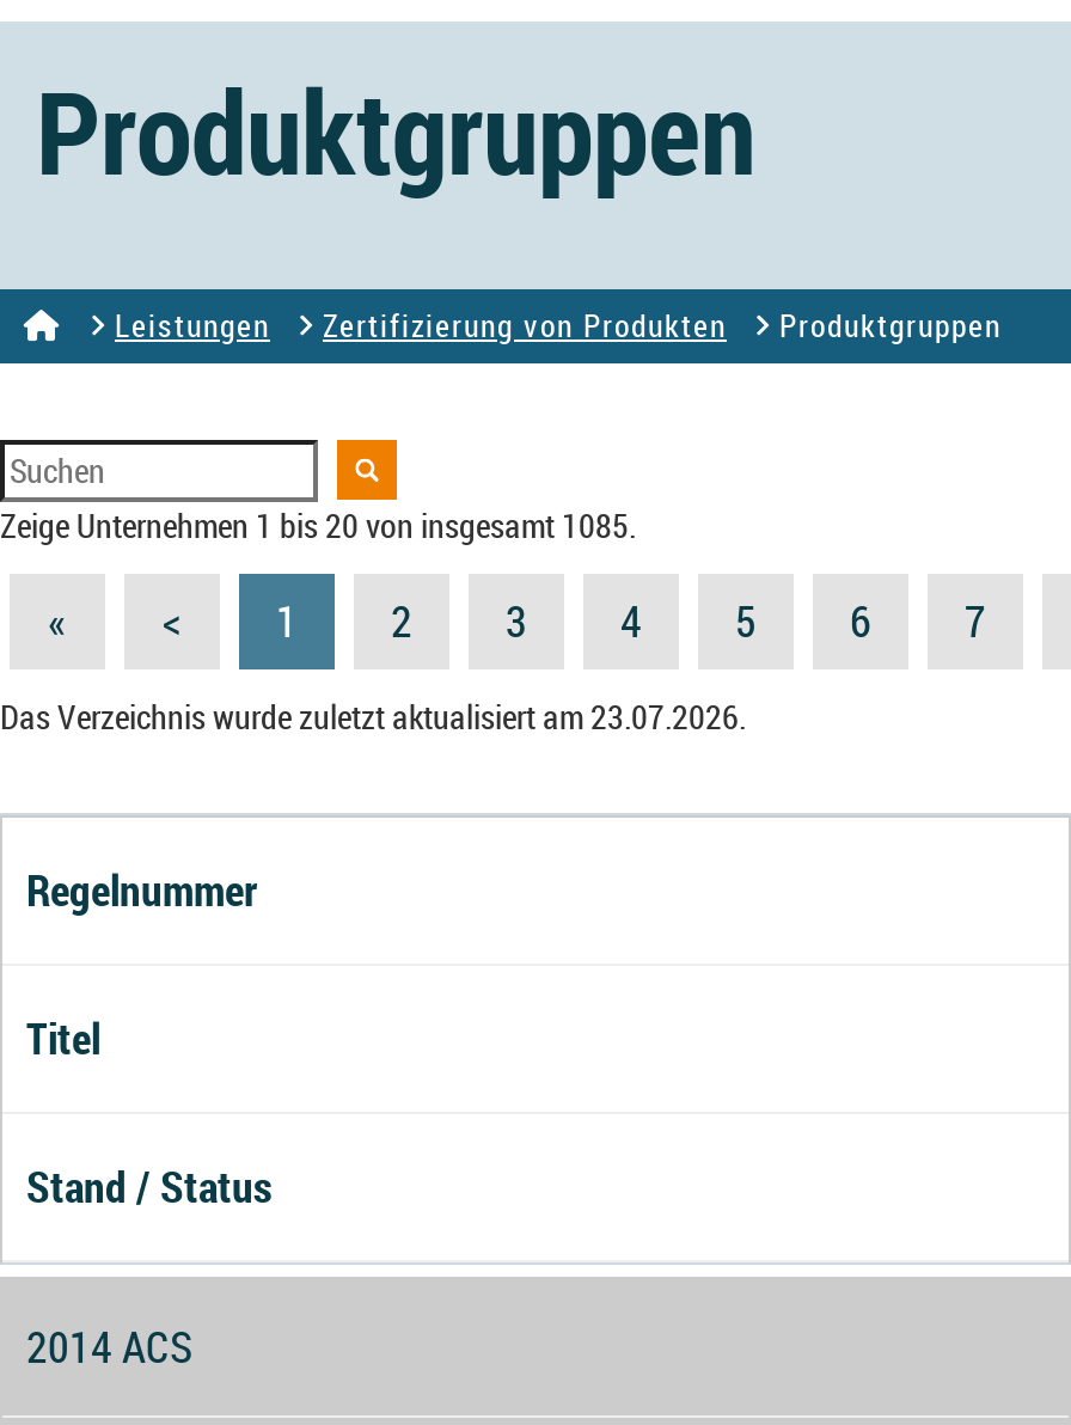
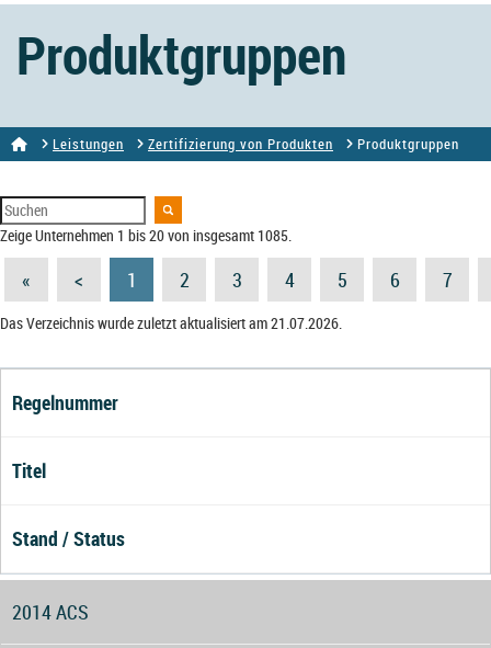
[0,693,746,739] Das Verzeichnis wurde zuletzt aktualisiert am 23.07.2026. -> [0,312,342,333] Das Verzeichnis wurde zuletzt aktualisiert am 21.07.2026.

